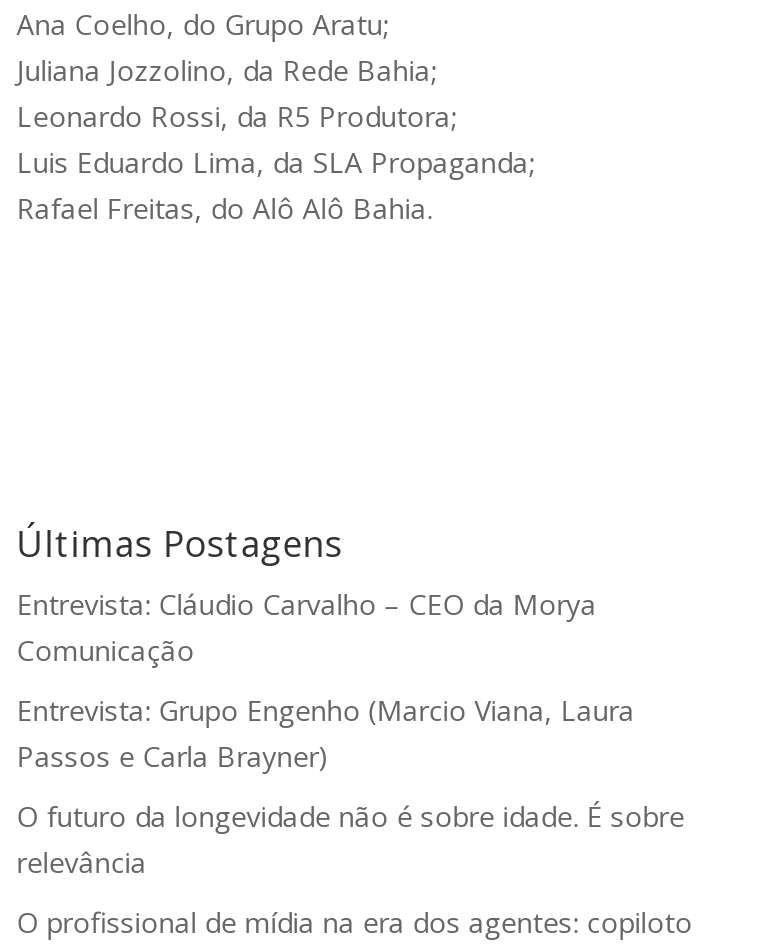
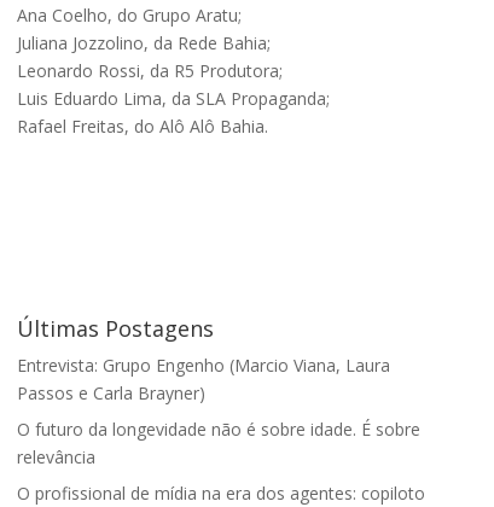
[17,586,597,670] Entrevista: Cláudio Carvalho – CEO da Morya | Comunicação -> none

